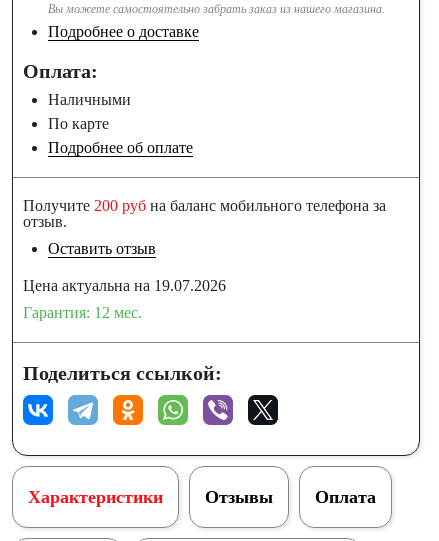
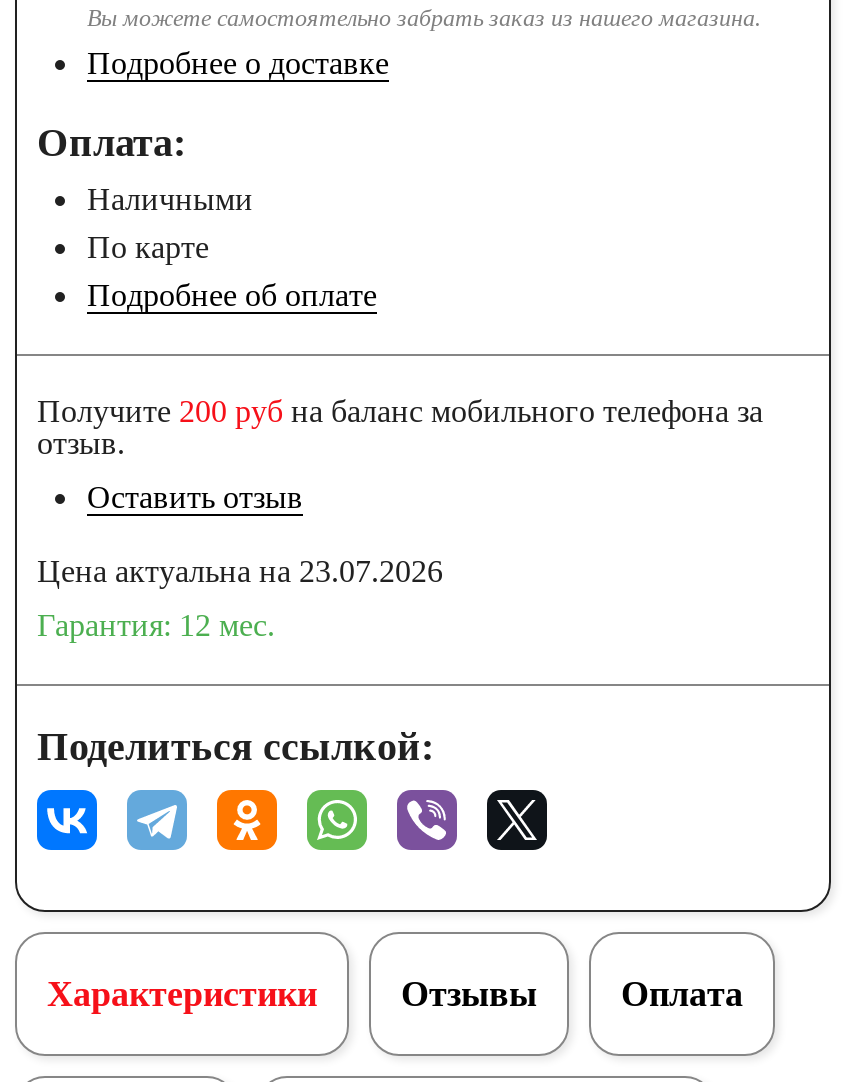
[23,277,226,294] Цена актуальна на 19.07.2026 -> [37,554,443,588] Цена актуальна на 23.07.2026

